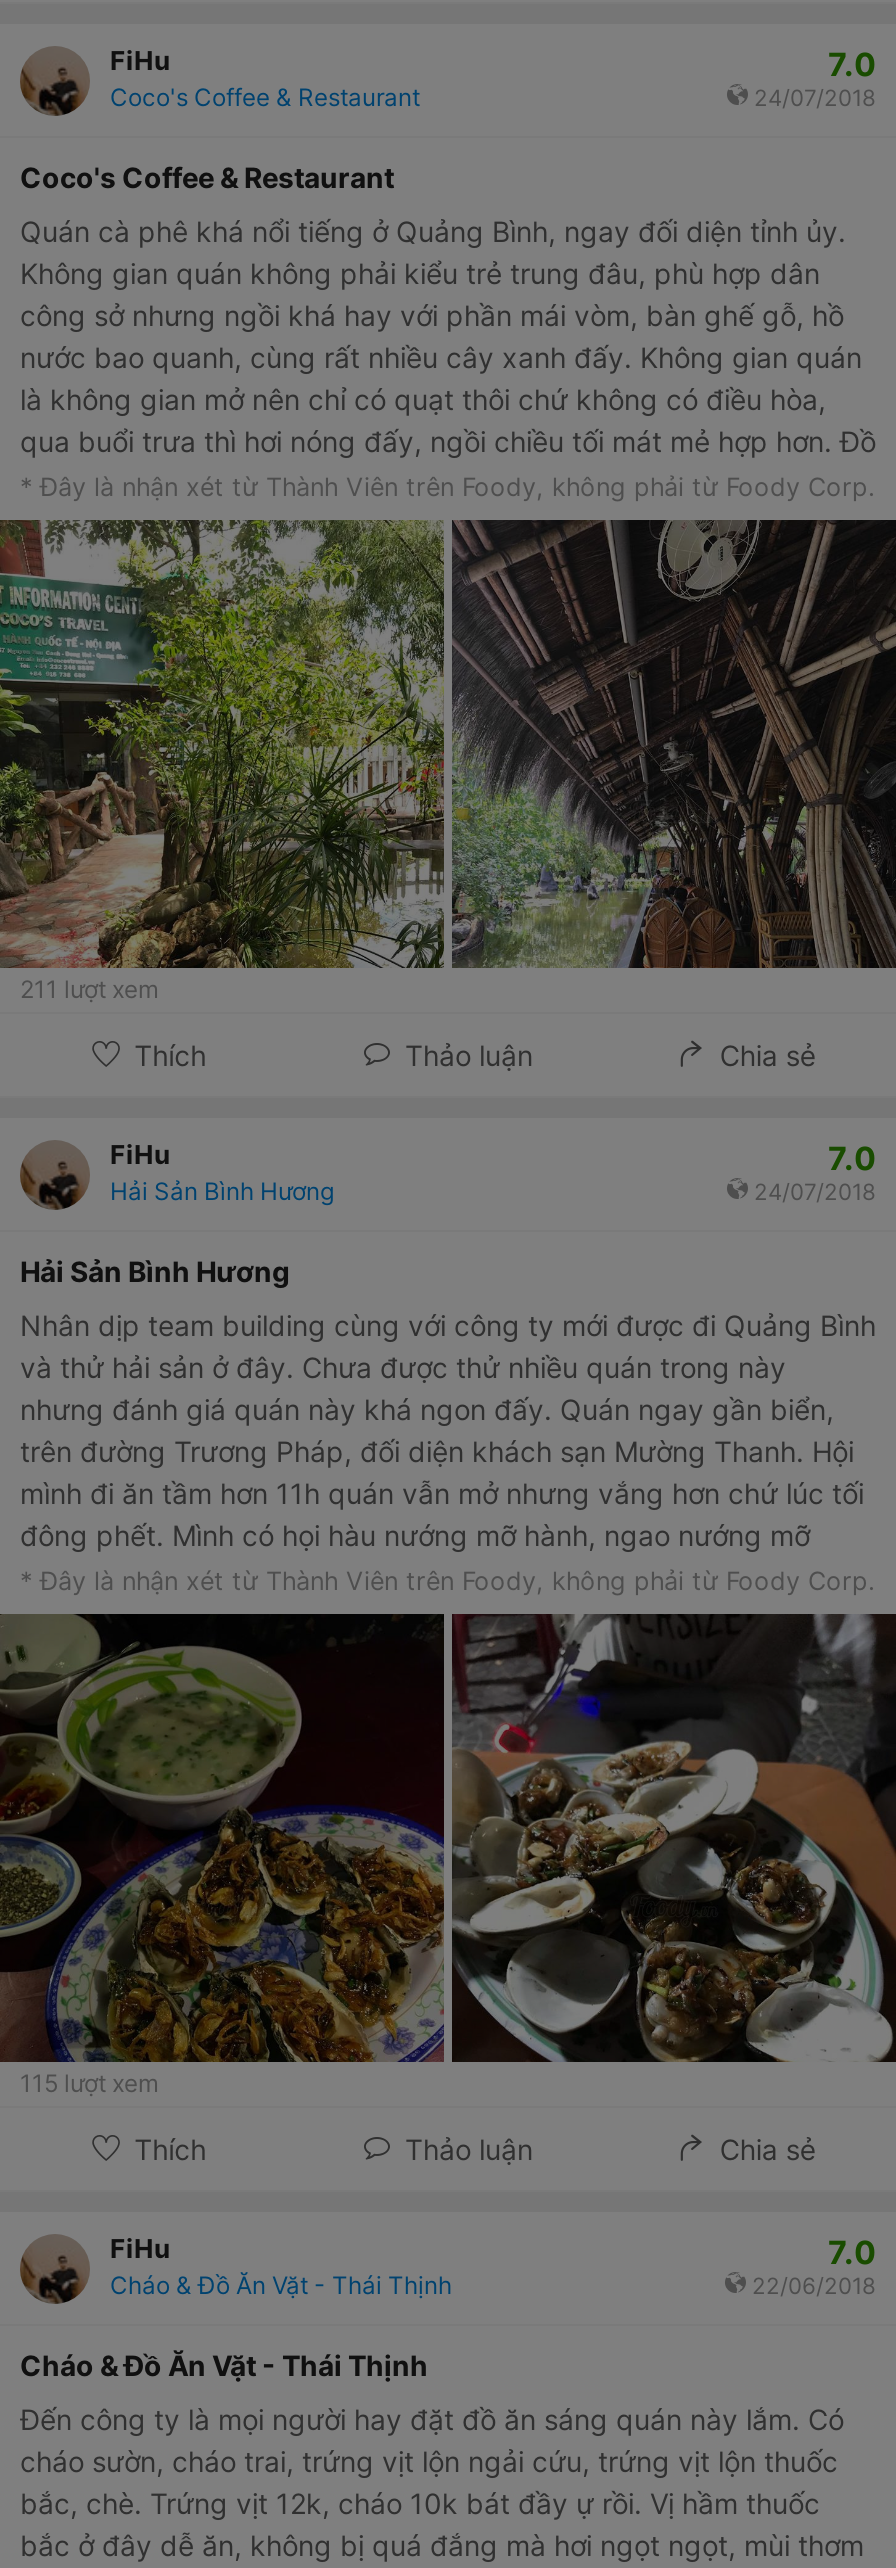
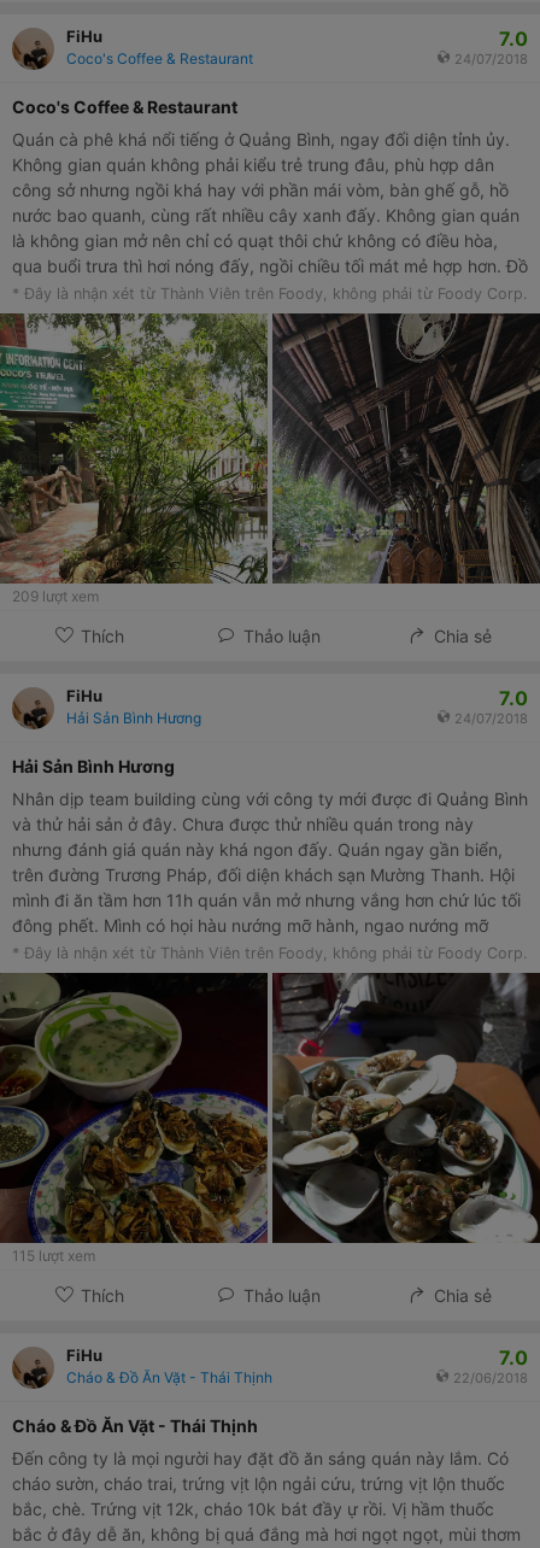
[20,974,158,1004] 211 lượt xem -> [12,587,99,605] 209 lượt xem

